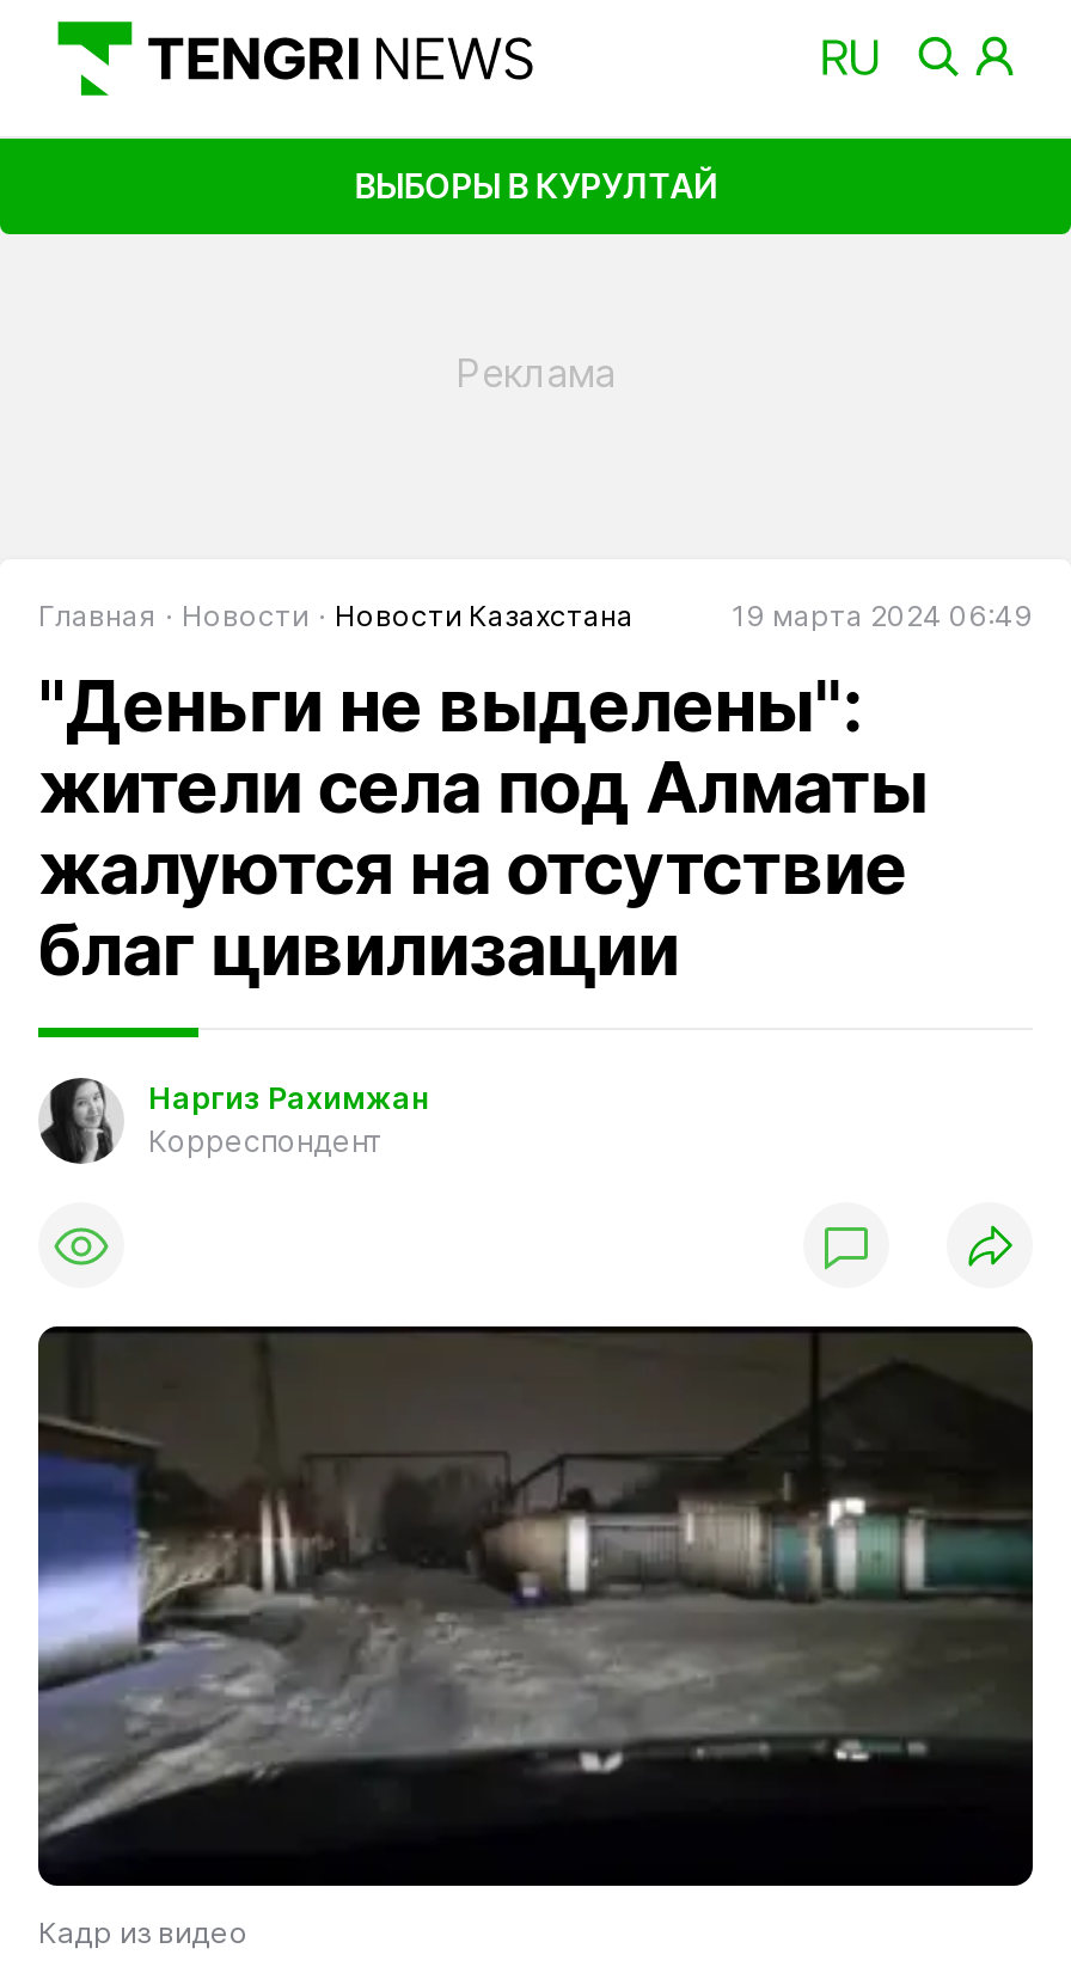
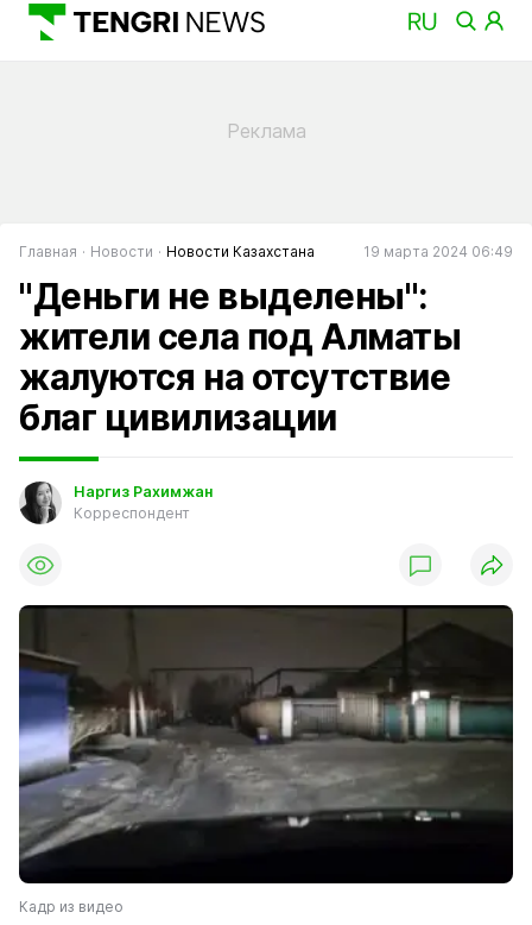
[354,164,717,205] ВЫБОРЫ В КУРУЛТАЙ -> none

